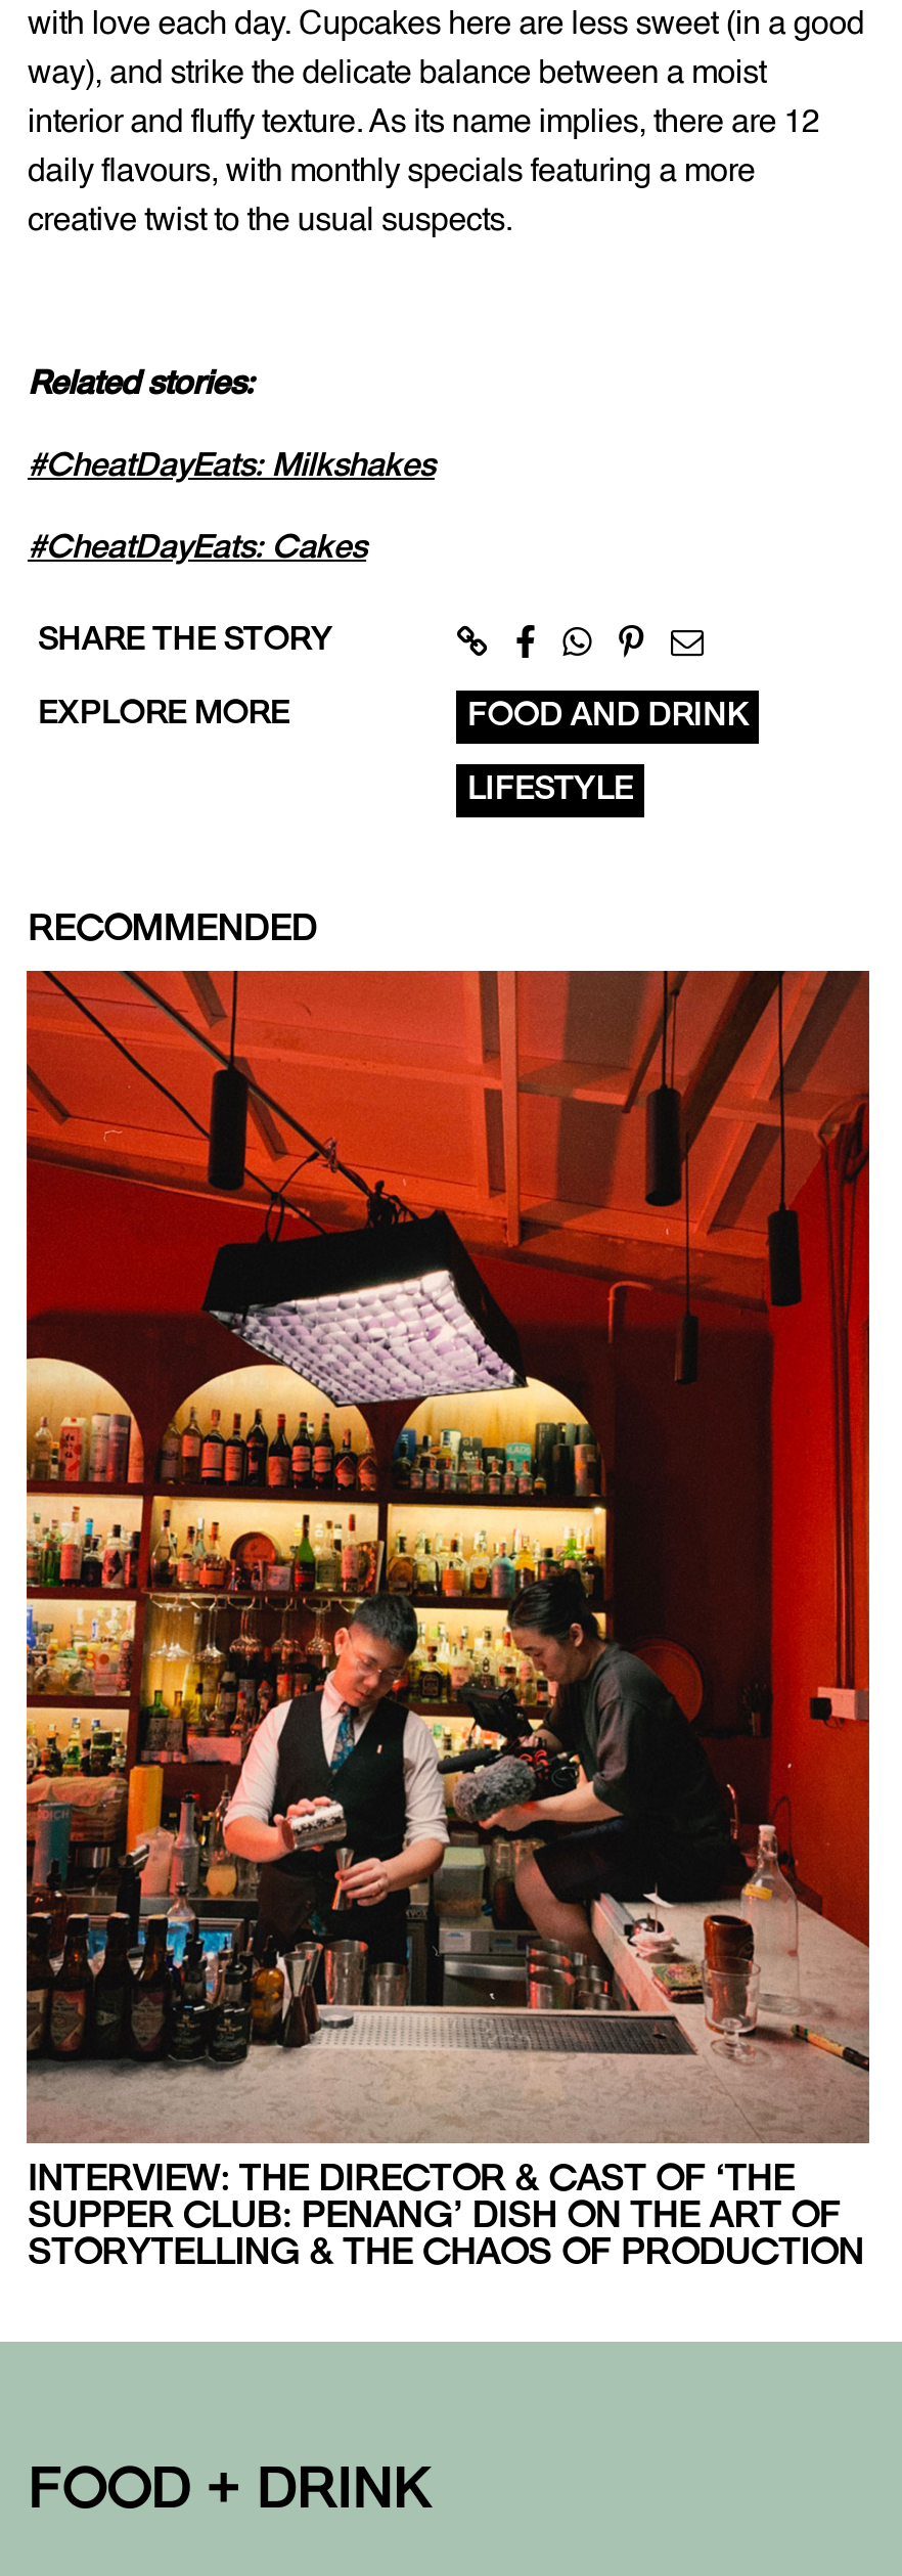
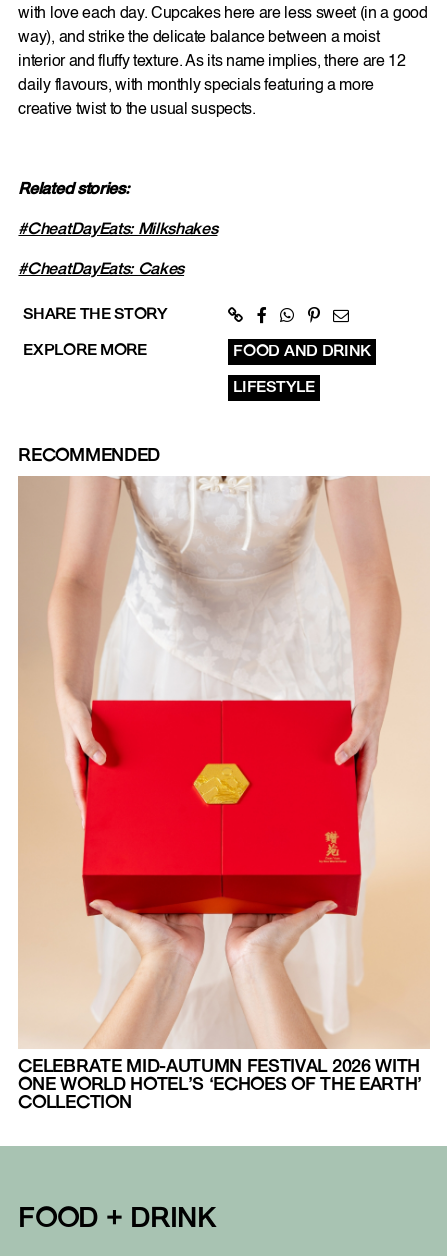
[25,969,871,2274] [image] | INTERVIEW: THE DIRECTOR & CAST OF ‘THE | SUPPER CLUB: PENANG’ DISH ON THE ART OF | STORYTELLING & THE CHAOS OF PRODUCTION -> [18,475,430,1113] [image] | CELEBRATE MID-AUTUMN FESTIVAL 2026 WITH | ONE WORLD HOTEL’S ‘ECHOES OF THE EARTH’ | COLLECTION

